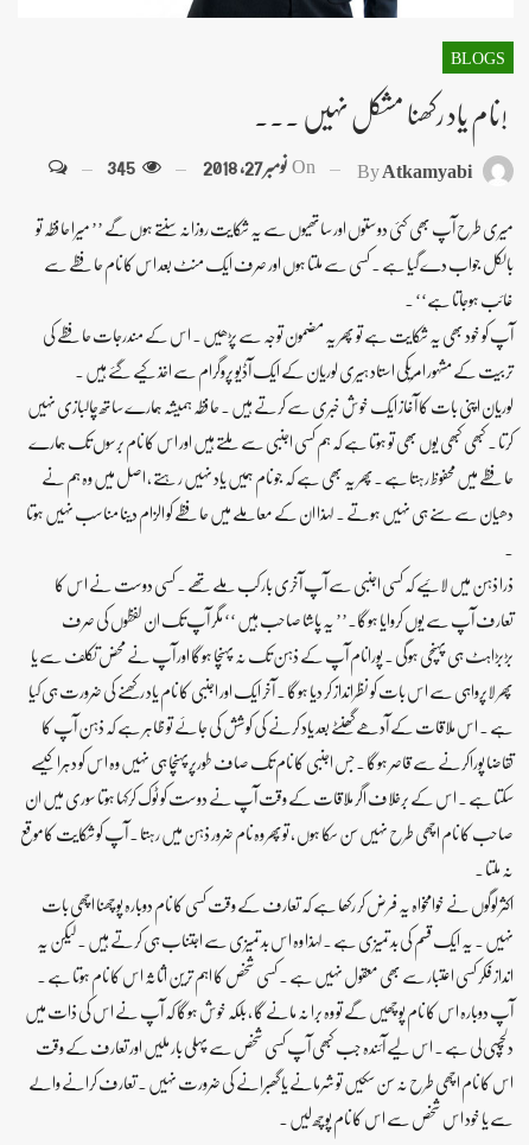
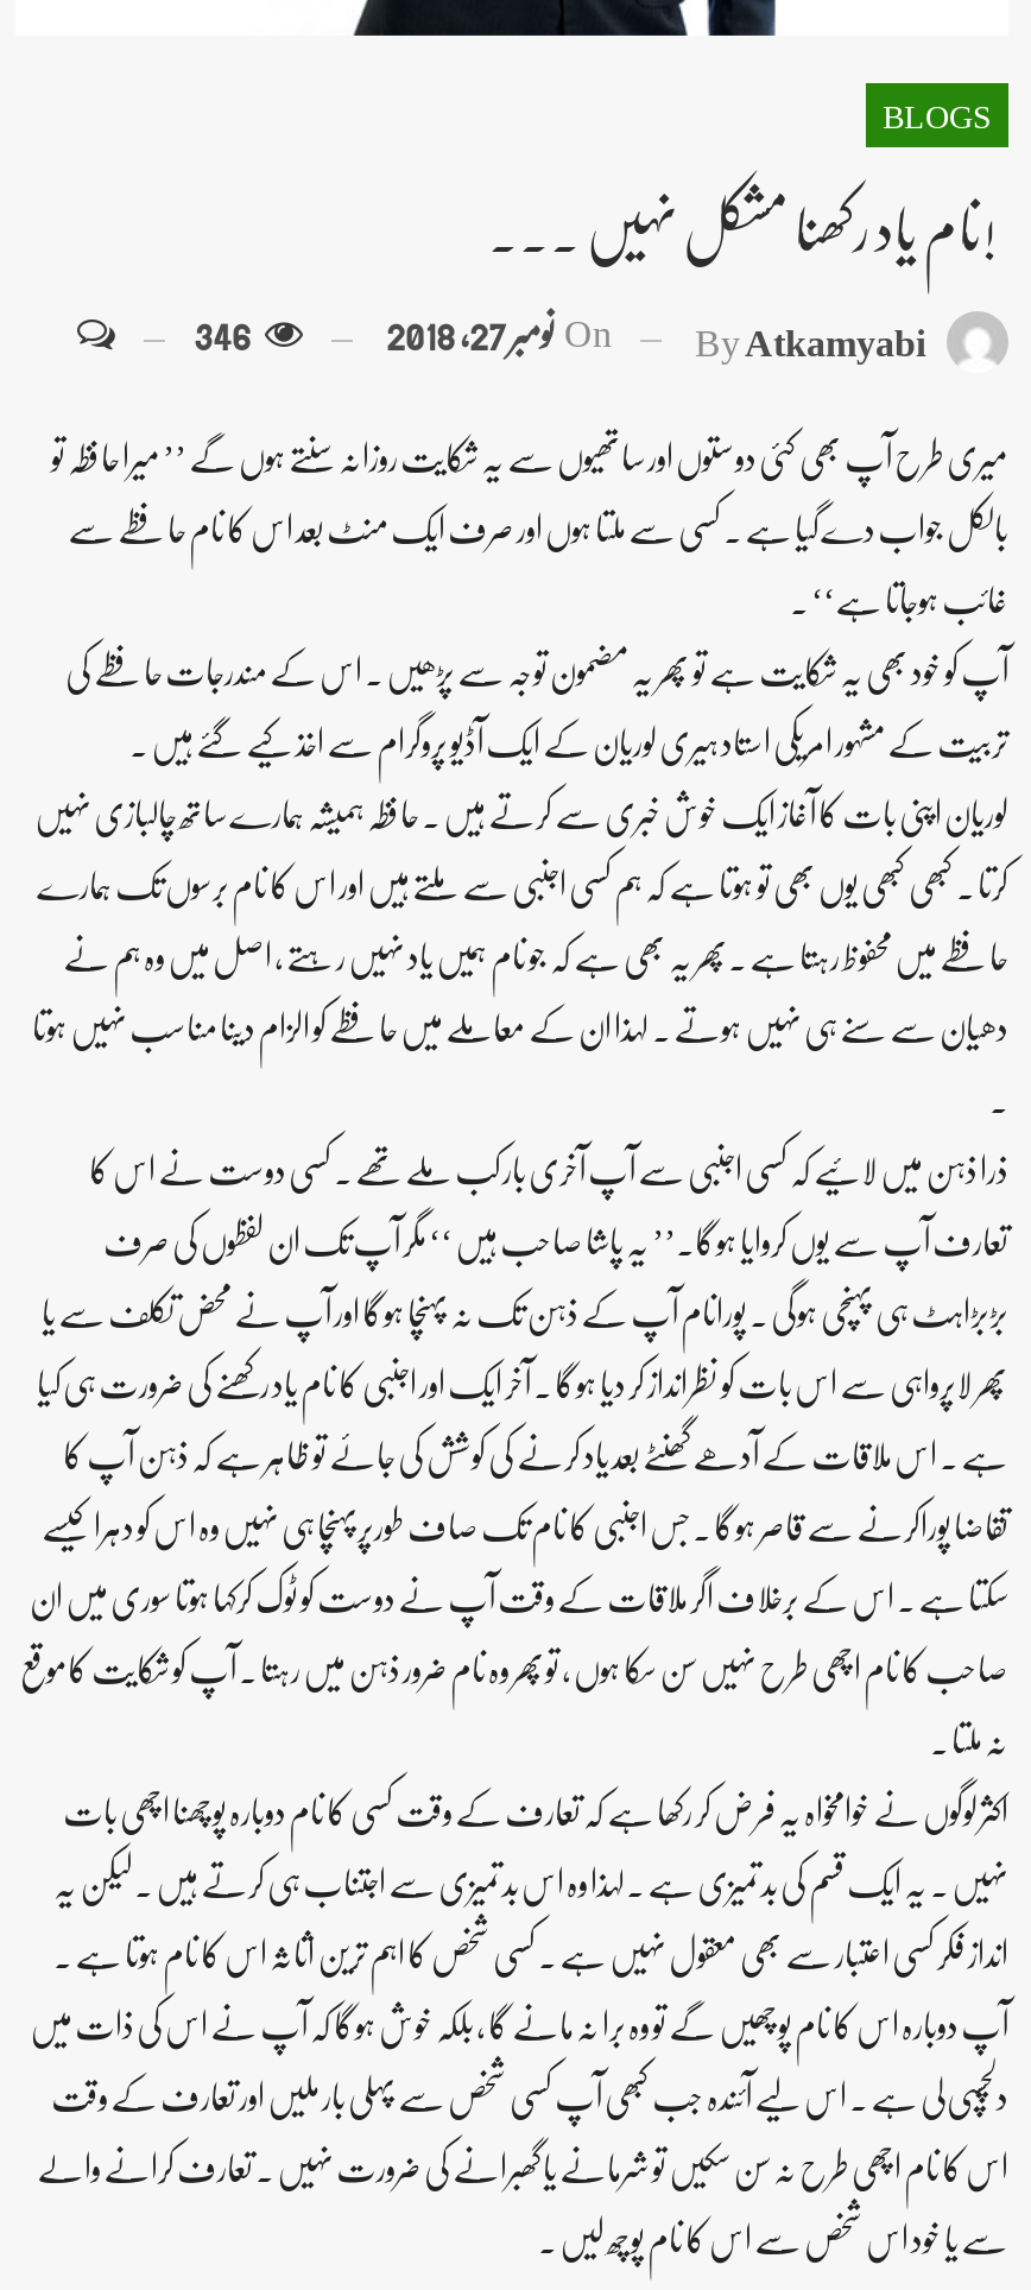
[107,142,135,188] 345 -> [194,284,251,377] 346

